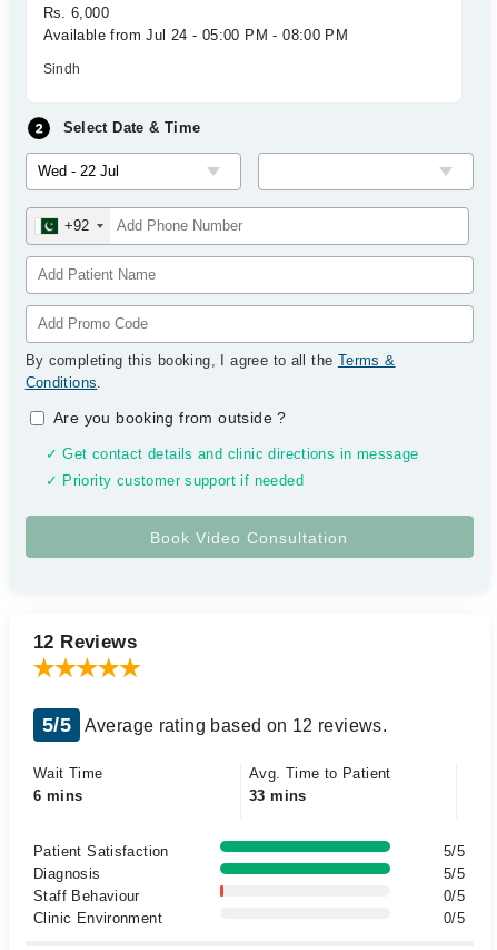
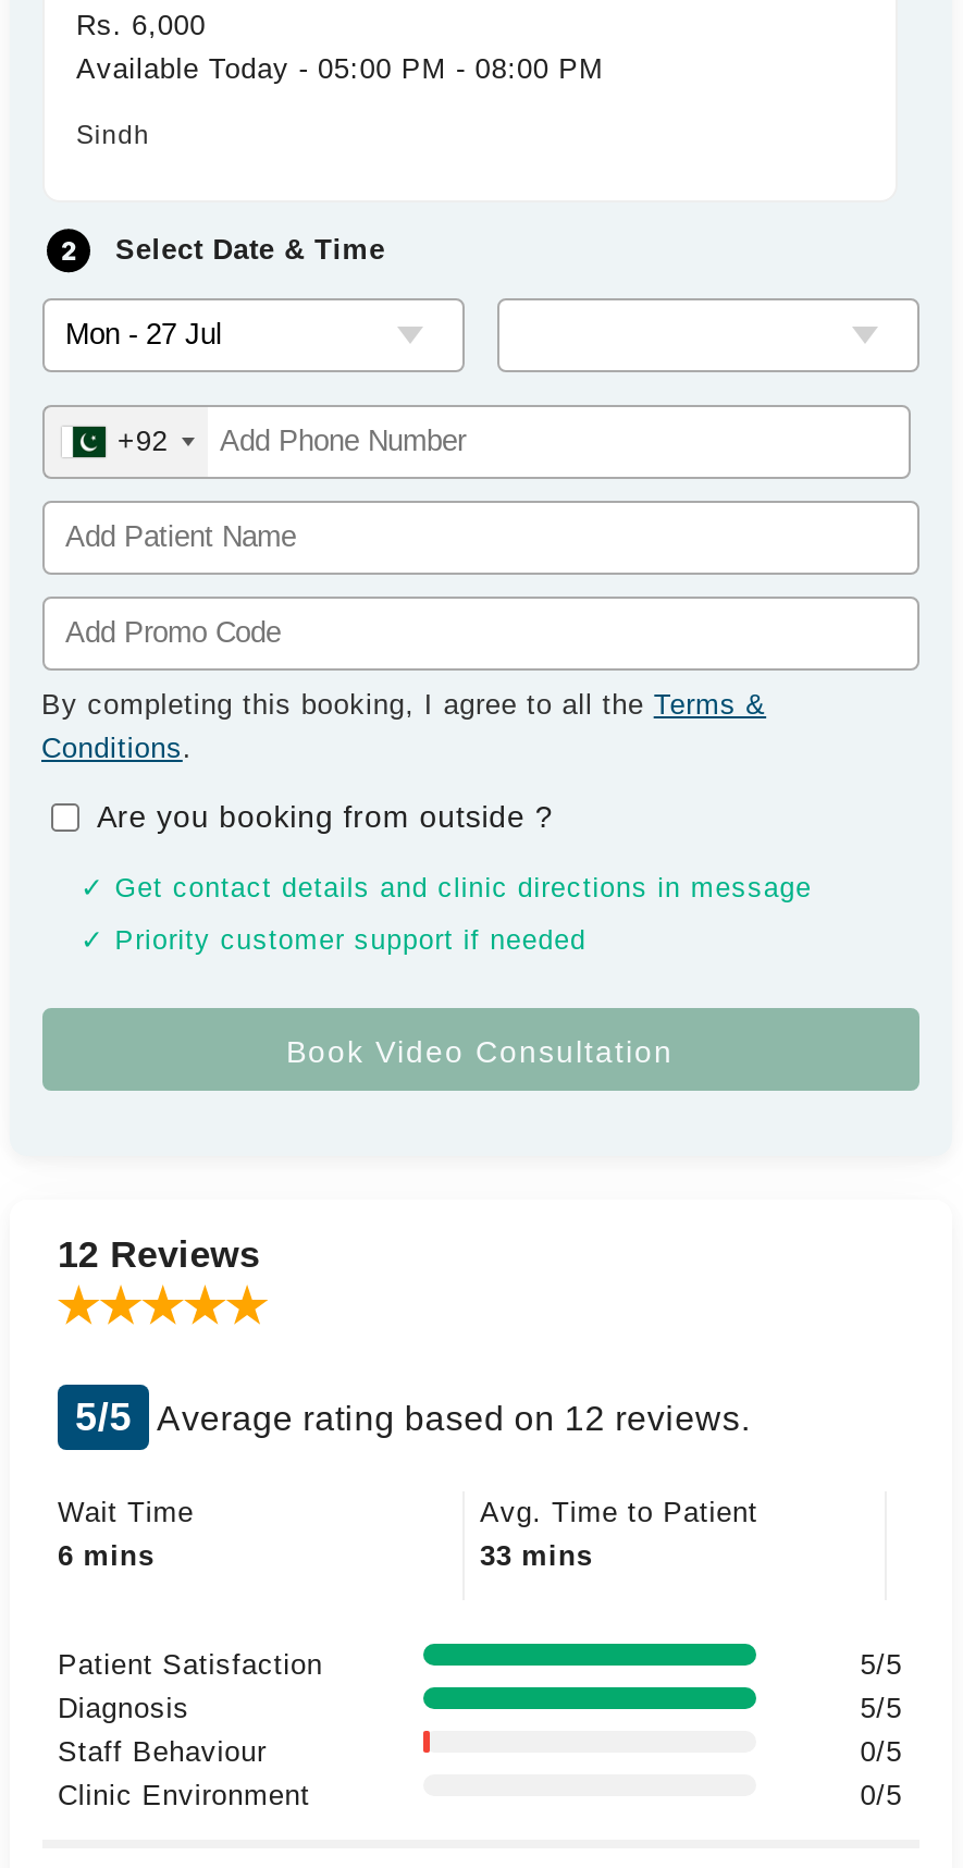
[43,27,348,43] Available from Jul 24 - 05:00 PM - 08:00 PM -> [76,52,604,85] Available Today - 05:00 PM - 08:00 PM

